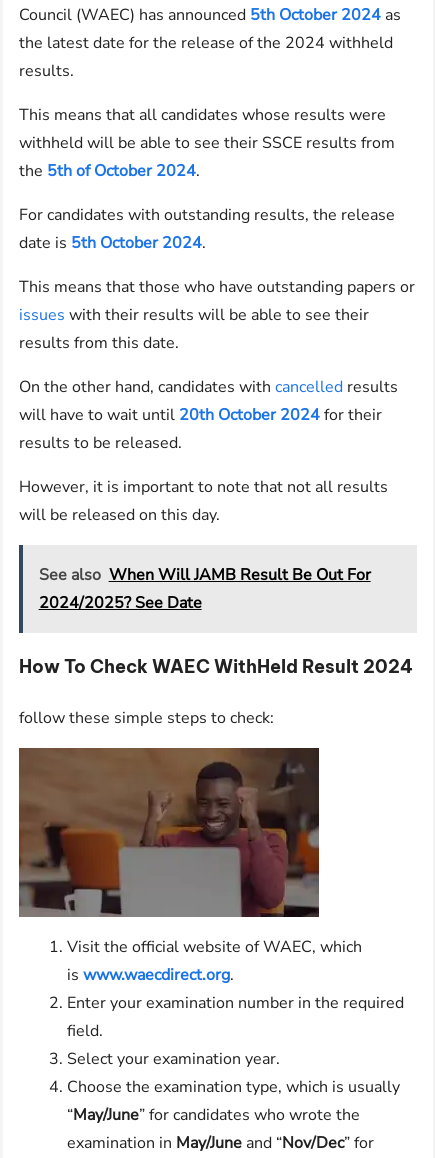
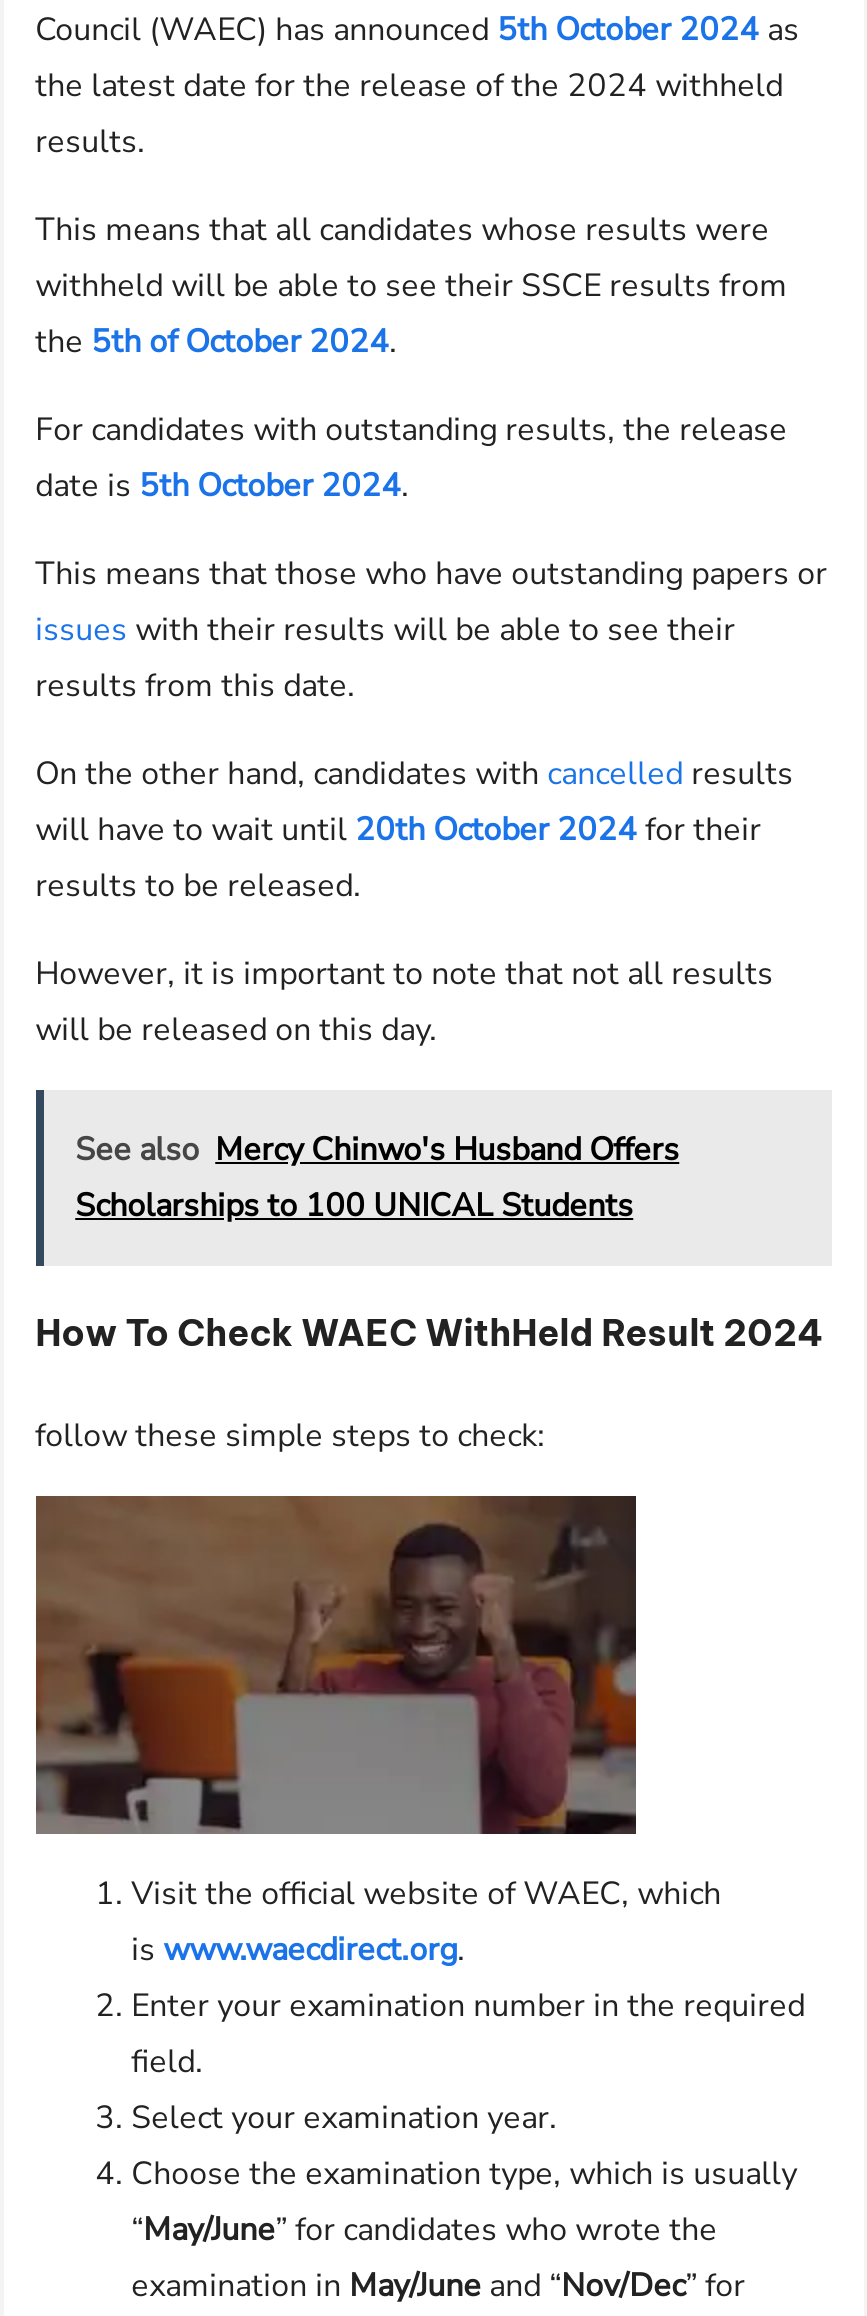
[39,564,371,614] See also When Will JAMB Result Be Out For | 2024/2025? See Date -> [75,1128,679,1228] See also Mercy Chinwo's Husband Offers | Scholarships to 100 UNICAL Students

